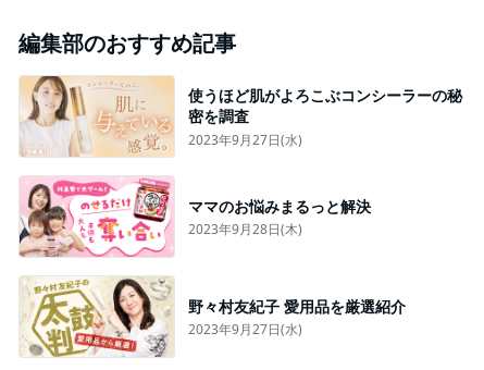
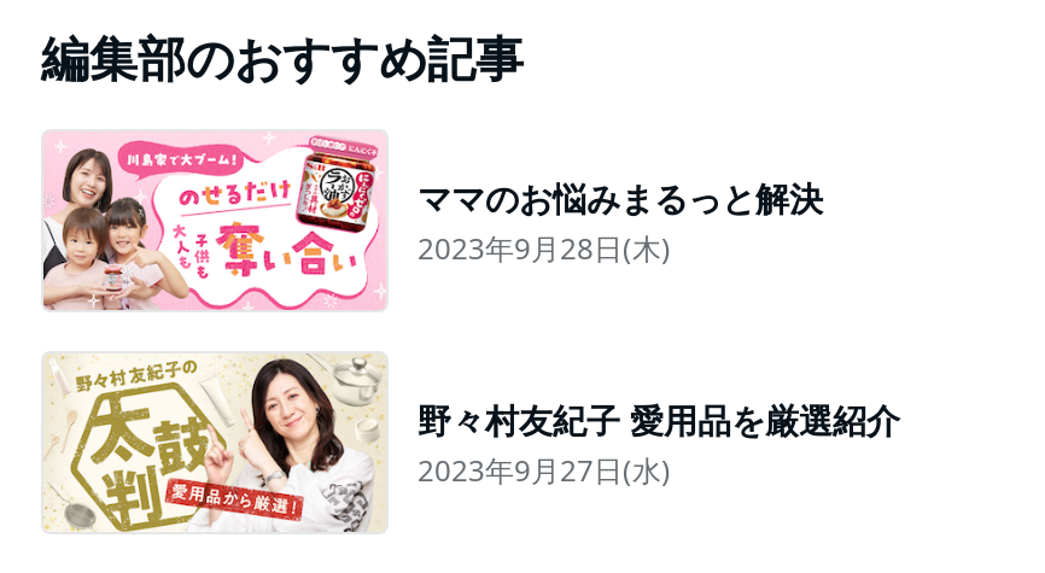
[20,75,462,157] [image] | 使うほど肌がよろこぶコンシーラーの秘 | 密を調査 | 2023年9月27日(水) -> none

